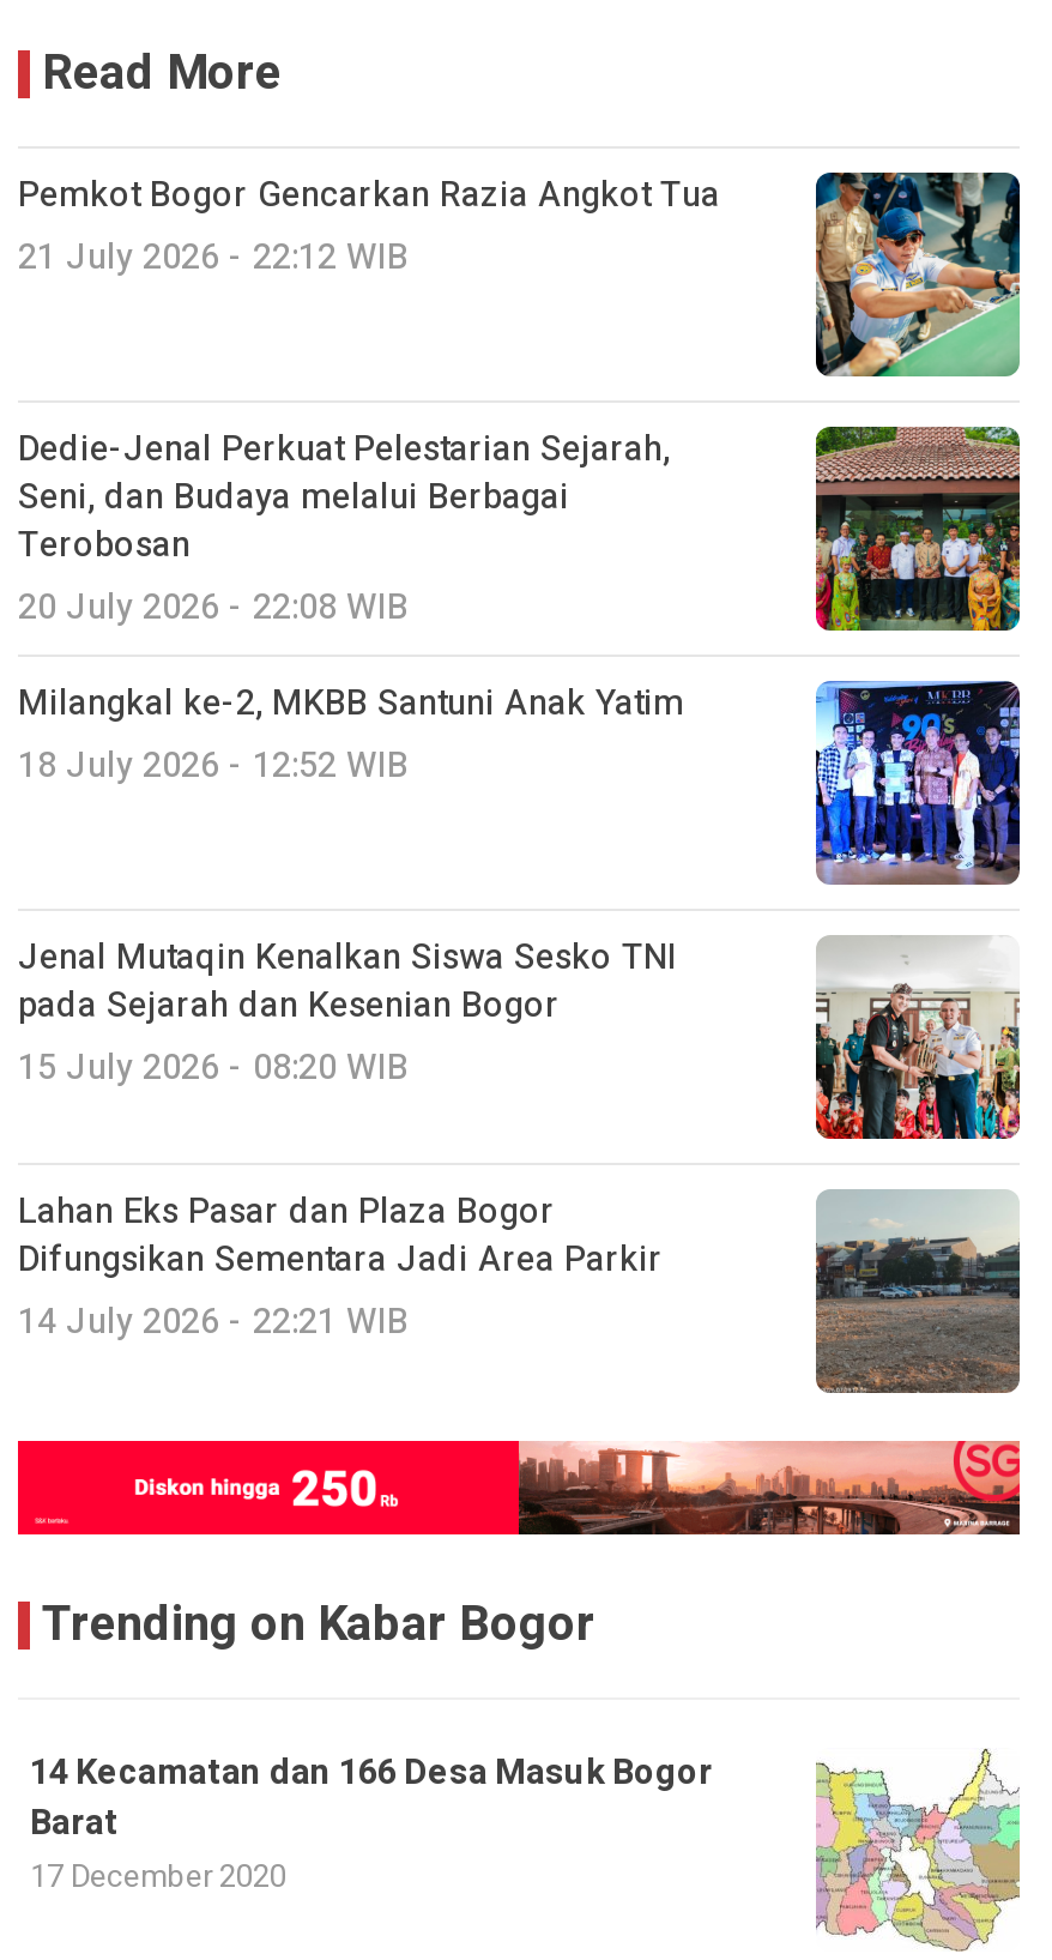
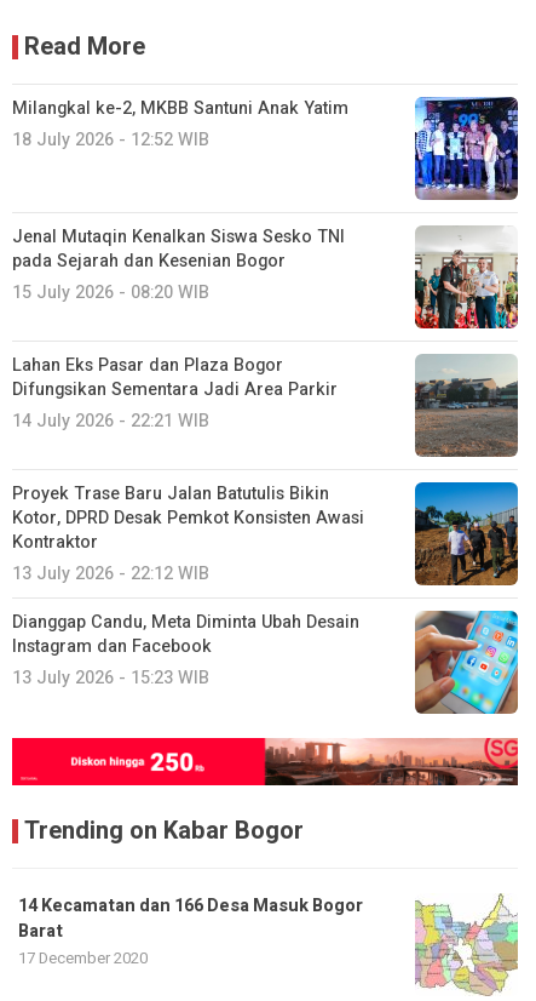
[18,170,1022,379] [image] | Pemkot Bogor Gencarkan Razia Angkot Tua | 21 July 2026 - 22:12 WIB -> none
[18,425,670,634] Dedie-Jenal Perkuat Pelestarian Sejarah, | Seni, dan Budaya melalui Berbagai | Terobosan | 20 July 2026 - 22:08 WIB -> none
[814,424,1022,633] [image] -> none
moved [18,679,694,1348] -> [12,96,353,434]: Milangkal ke-2, MKBB Santuni Anak Yatim | 18 July 2026 - 12:52 WIB | Jenal Mutaqin Kenalkan Siswa Sesko TNI | pada Sejarah dan Kesenian Bogor | 15 July 2026 - 08:20 WIB | Lahan Eks Pasar dan Plaza Bogor | Difungsikan Sementara Jadi Area Parkir | 14 July 2026 - 22:21 WIB
none -> [12,482,364,691] Proyek Trase Baru Jalan Batutulis Bikin | Kotor, DPRD Desak Pemkot Konsisten Awasi | Kontraktor | 13 July 2026 - 22:12 WIB | Dianggap Candu, Meta Diminta Ubah Desain | Instagram dan Facebook | 13 July 2026 - 15:23 WIB
none -> [414,481,519,587] [image]
none -> [415,610,519,715] [image]

